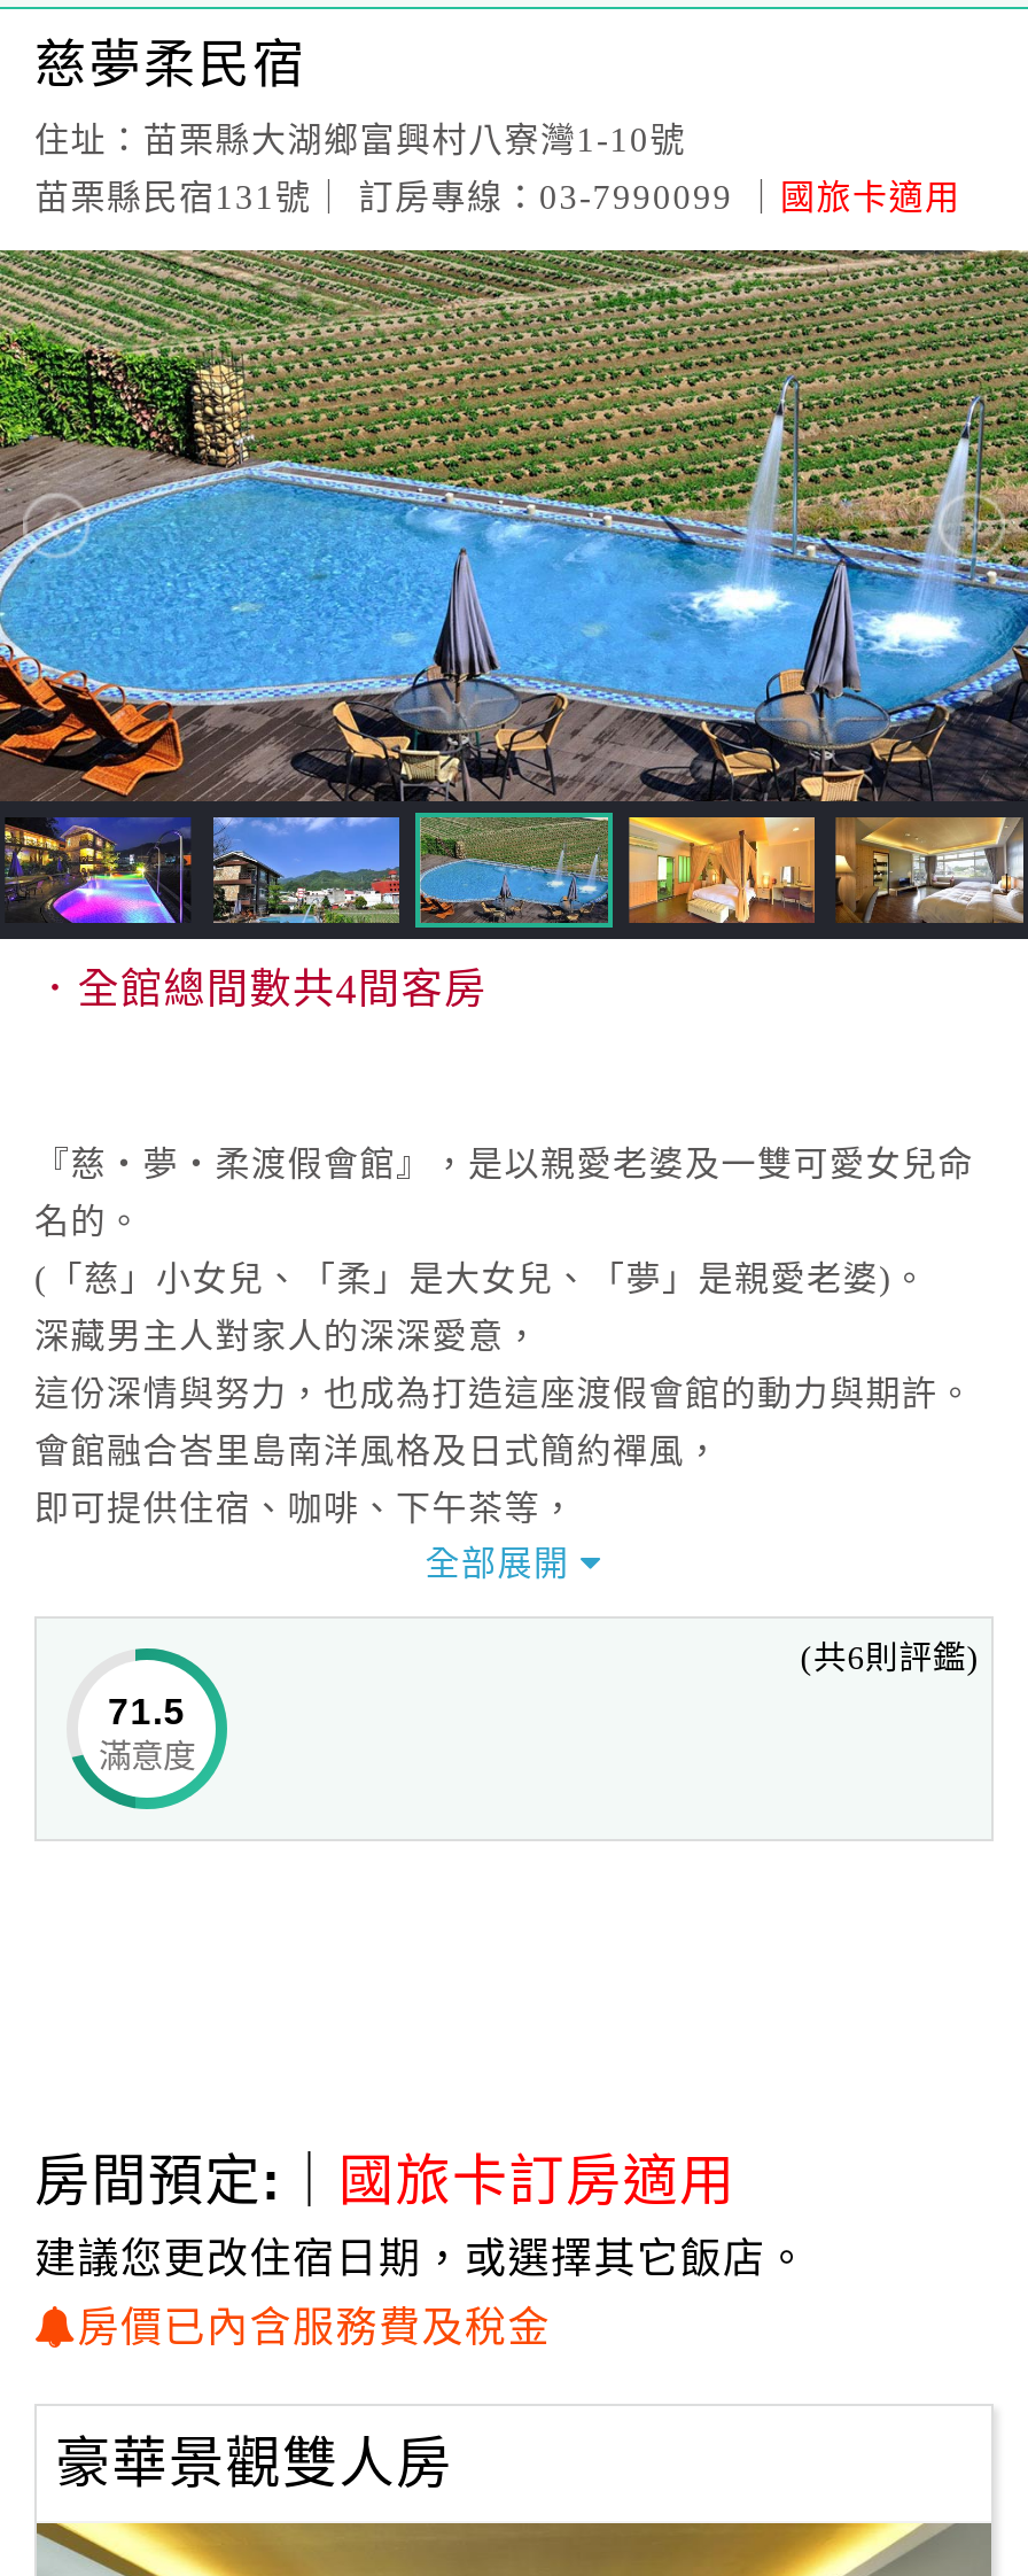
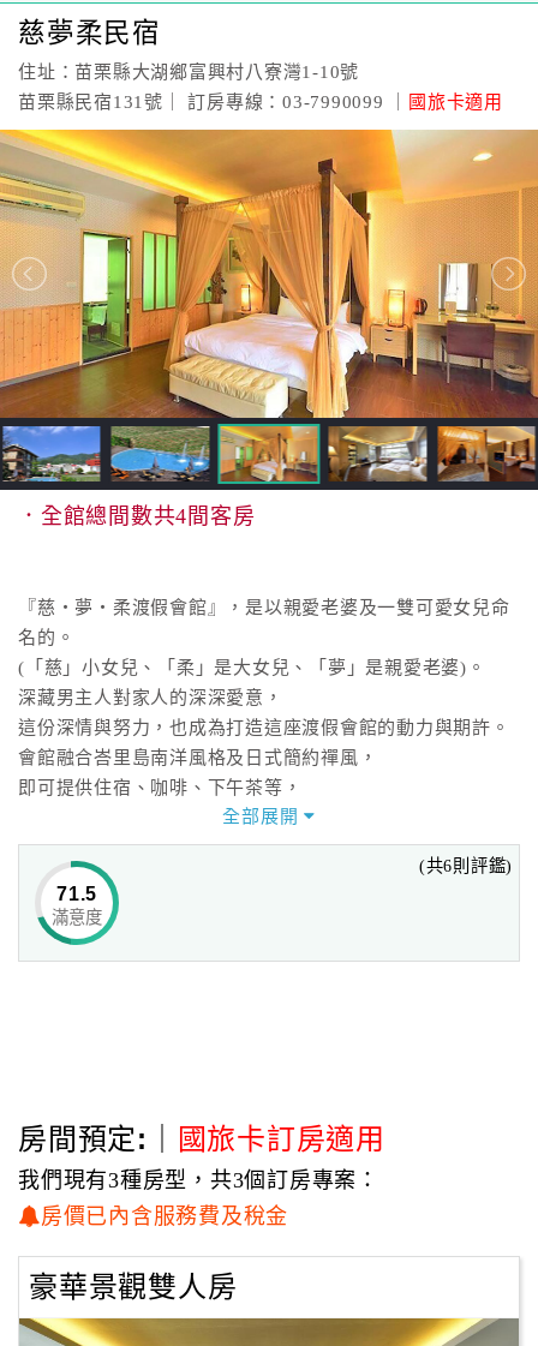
[7,248,1021,925] [image] -> [4,128,534,483] [image]
[34,2236,809,2282] 建議您更改住宿日期，或選擇其它飯店。 -> [18,1168,379,1192] 我們現有3種房型，共3個訂房專案：

